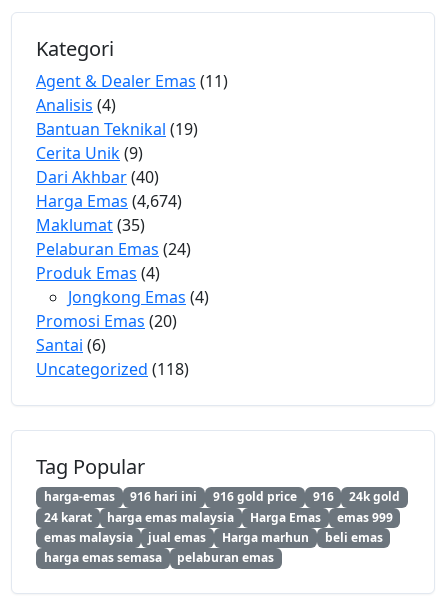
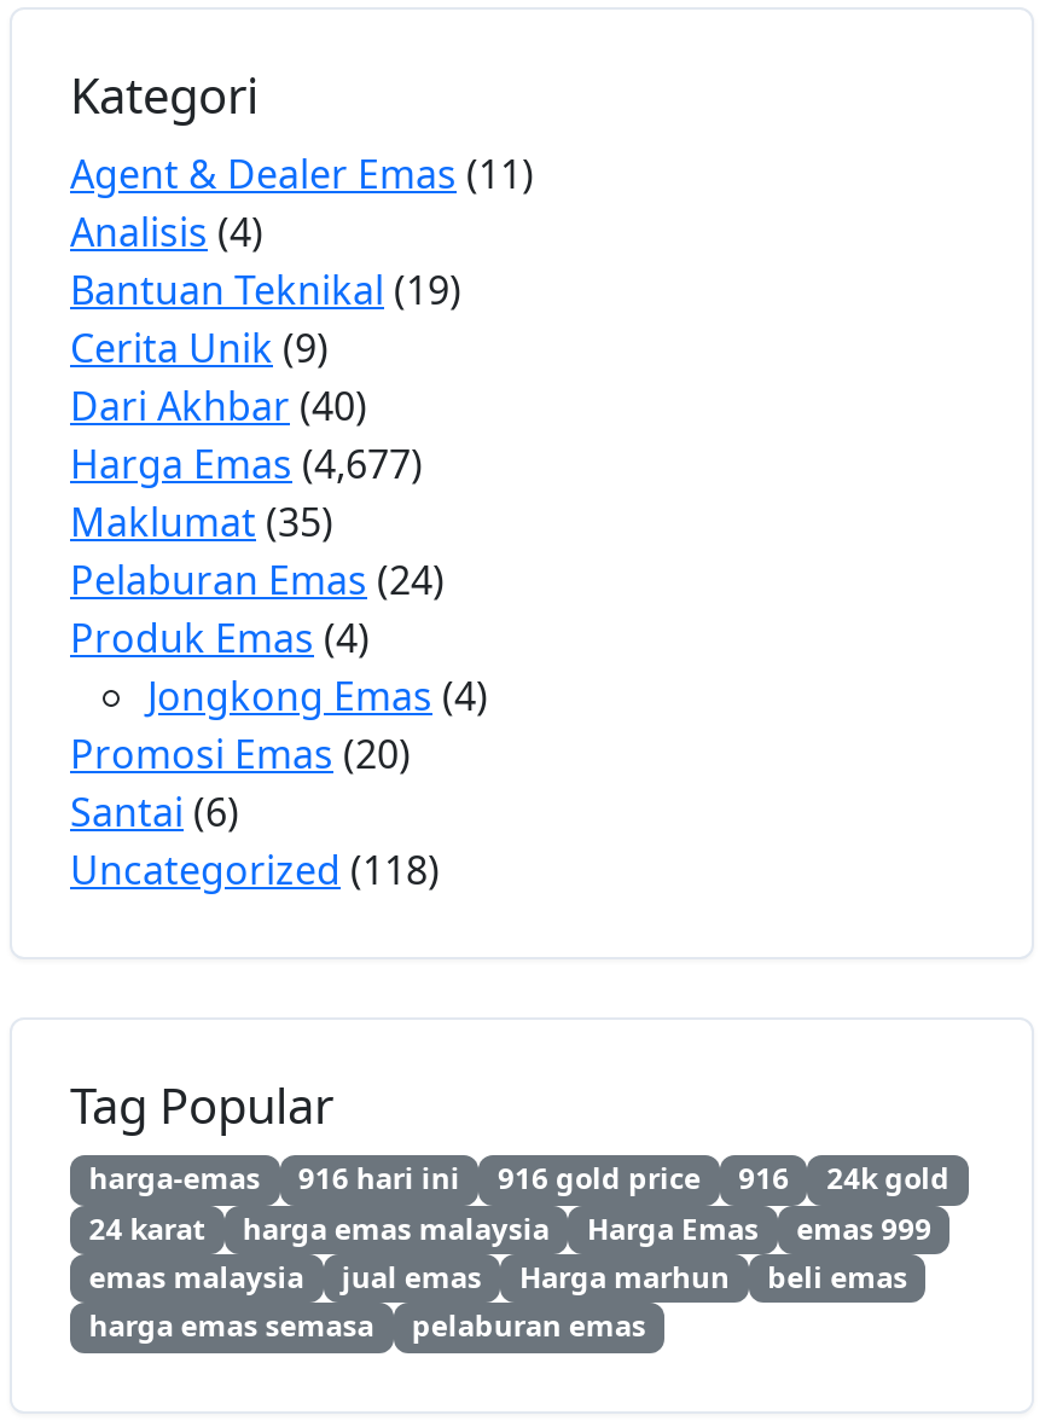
[36,190,182,212] Harga Emas (4,674) -> [70,438,423,491] Harga Emas (4,677)

